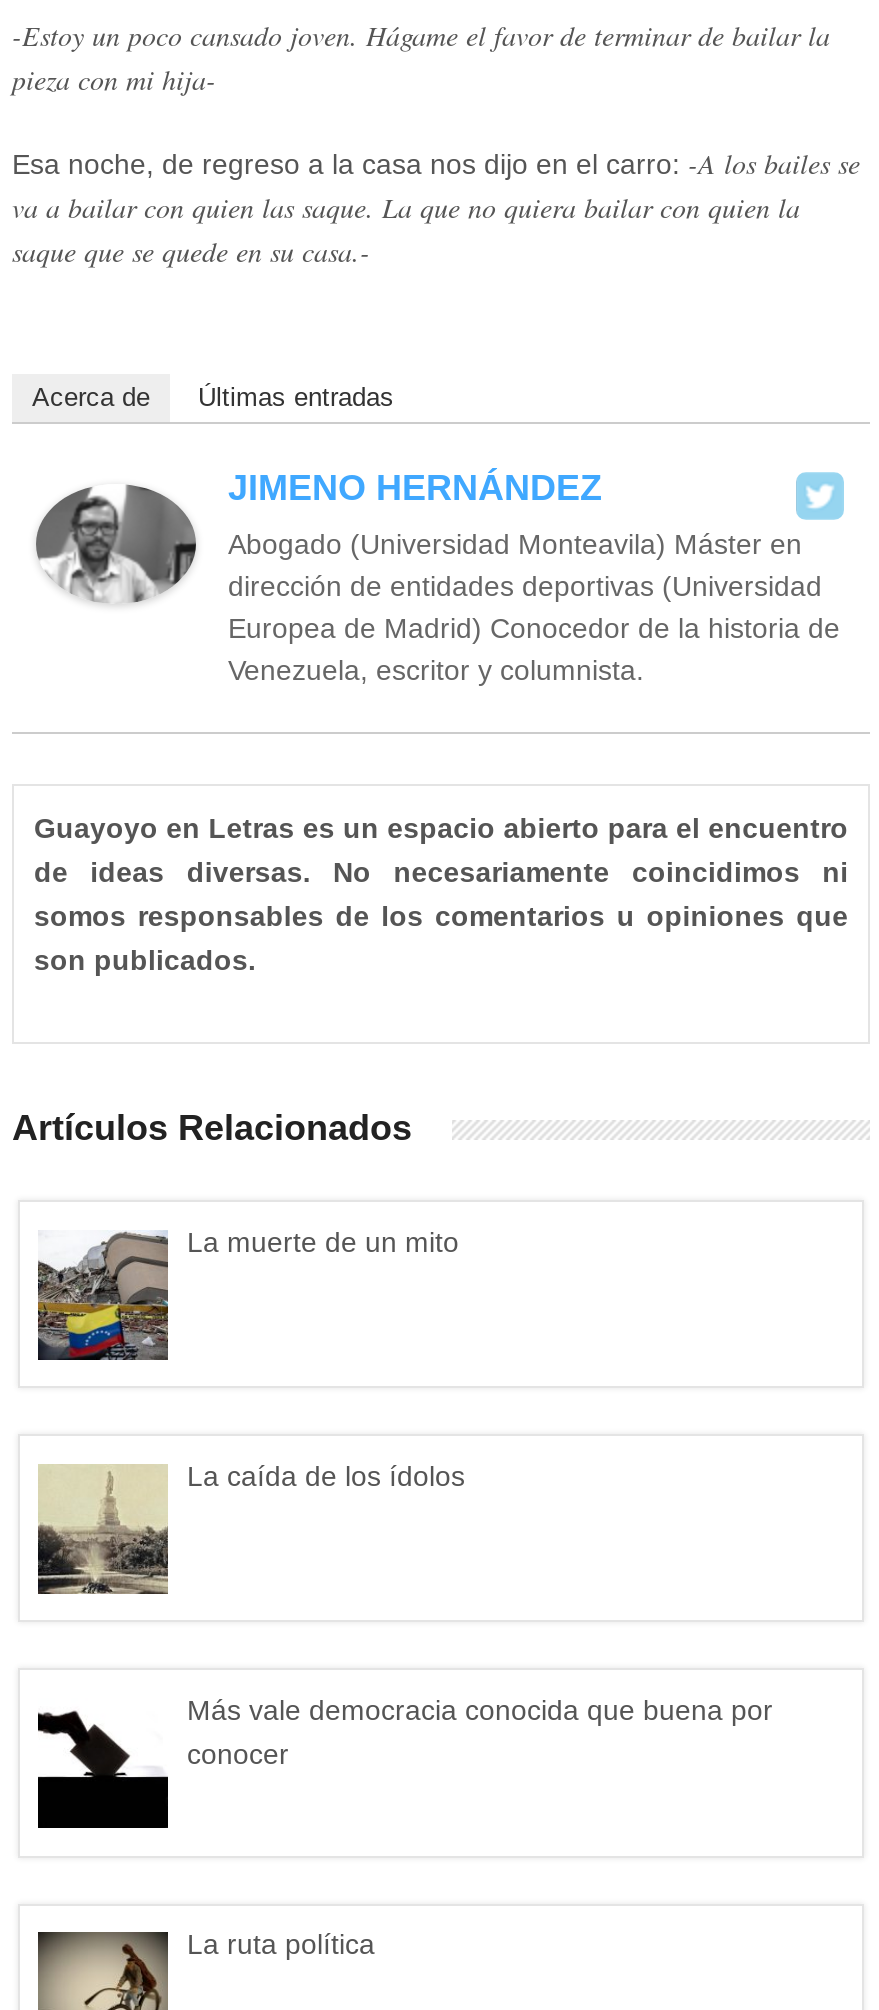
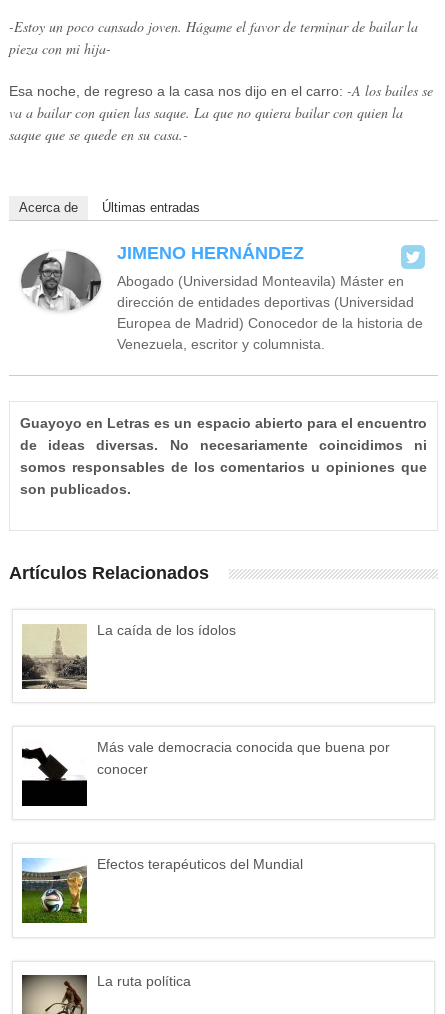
[36,1225,459,1362] [image] | La muerte de un mito -> none
moved [36,1460,773,1770] -> [21,622,389,777]: [image] | La caída de los ídolos | Más vale democracia conocida que buena por | conocer
none -> [21,856,302,924] [image] | Efectos terapéuticos del Mundial

